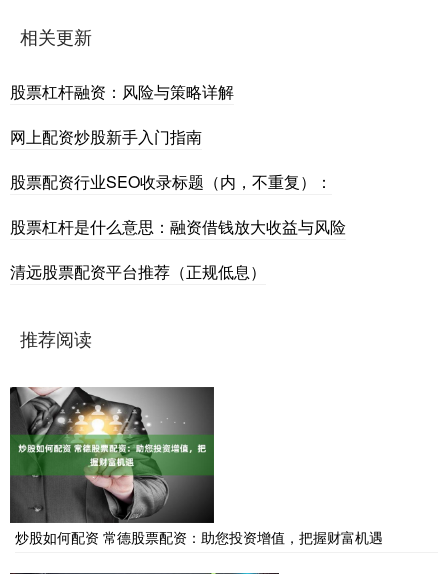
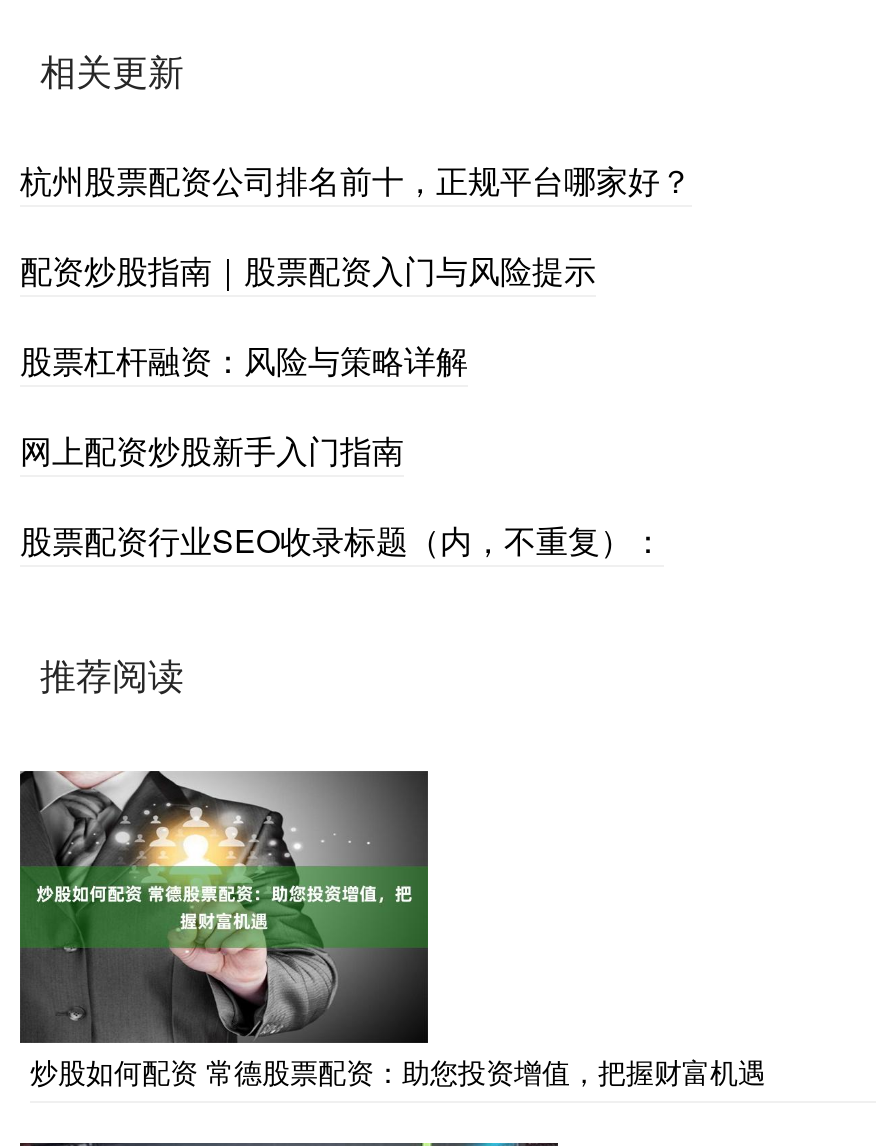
none -> [20,158,692,294] 杭州股票配资公司排名前十，正规平台哪家好？ | 配资炒股指南｜股票配资入门与风险提示
moved [10,80,332,193] -> [20,338,664,564]: 股票杠杆融资：风险与策略详解 | 网上配资炒股新手入门指南 | 股票配资行业SEO收录标题（内，不重复）：
[10,215,346,283] 股票杠杆是什么意思：融资借钱放大收益与风险 | 清远股票配资平台推荐（正规低息） -> none

